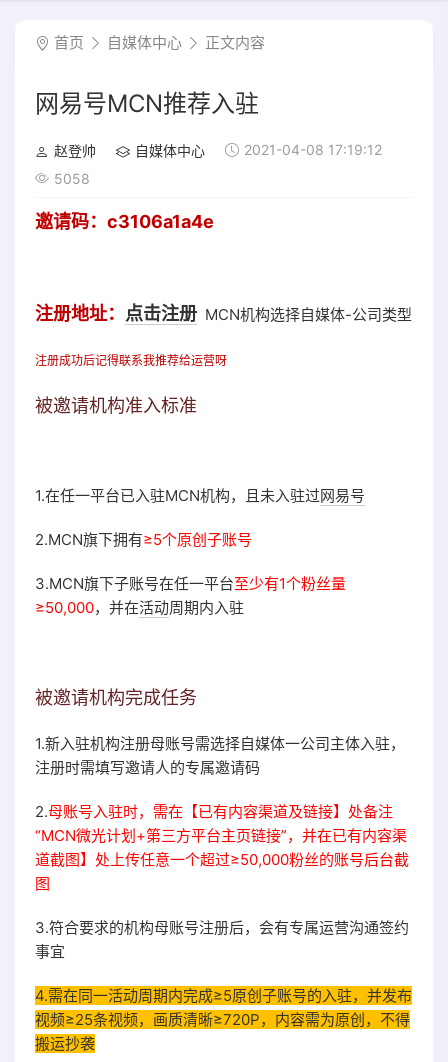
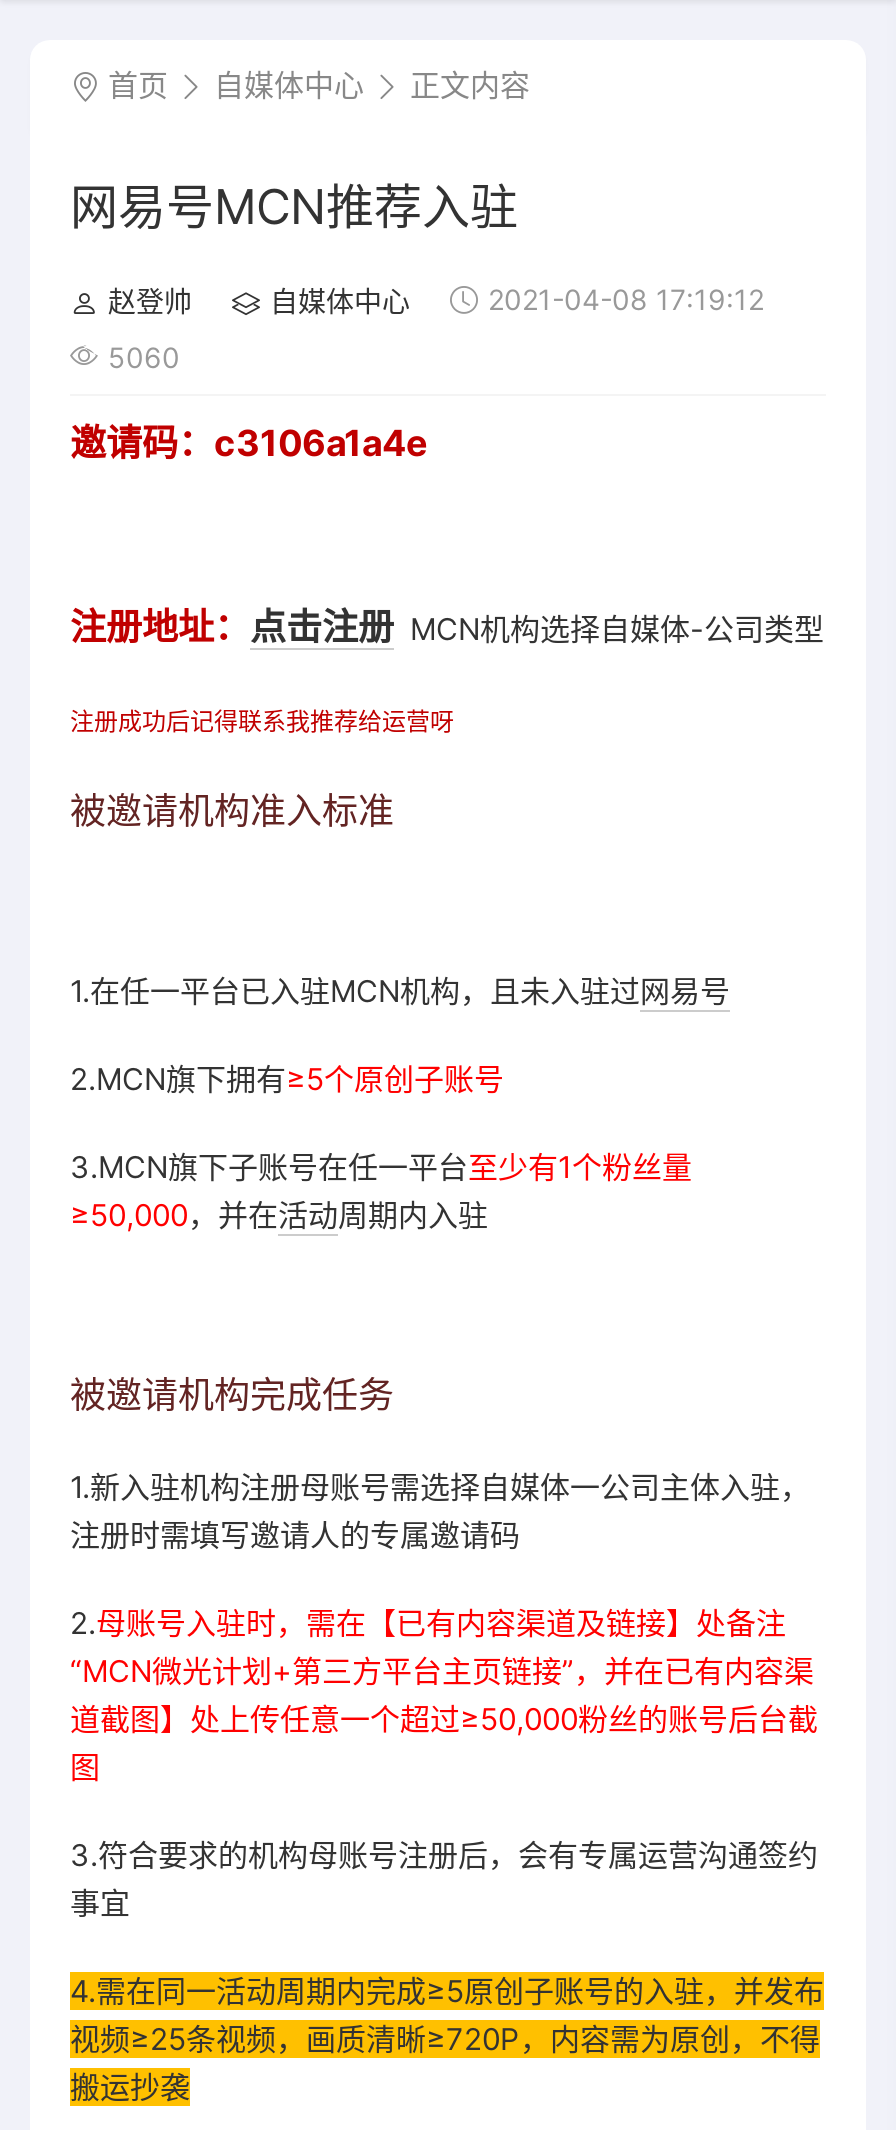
[54,170,90,187] 5058 -> [108,340,180,374] 5060

